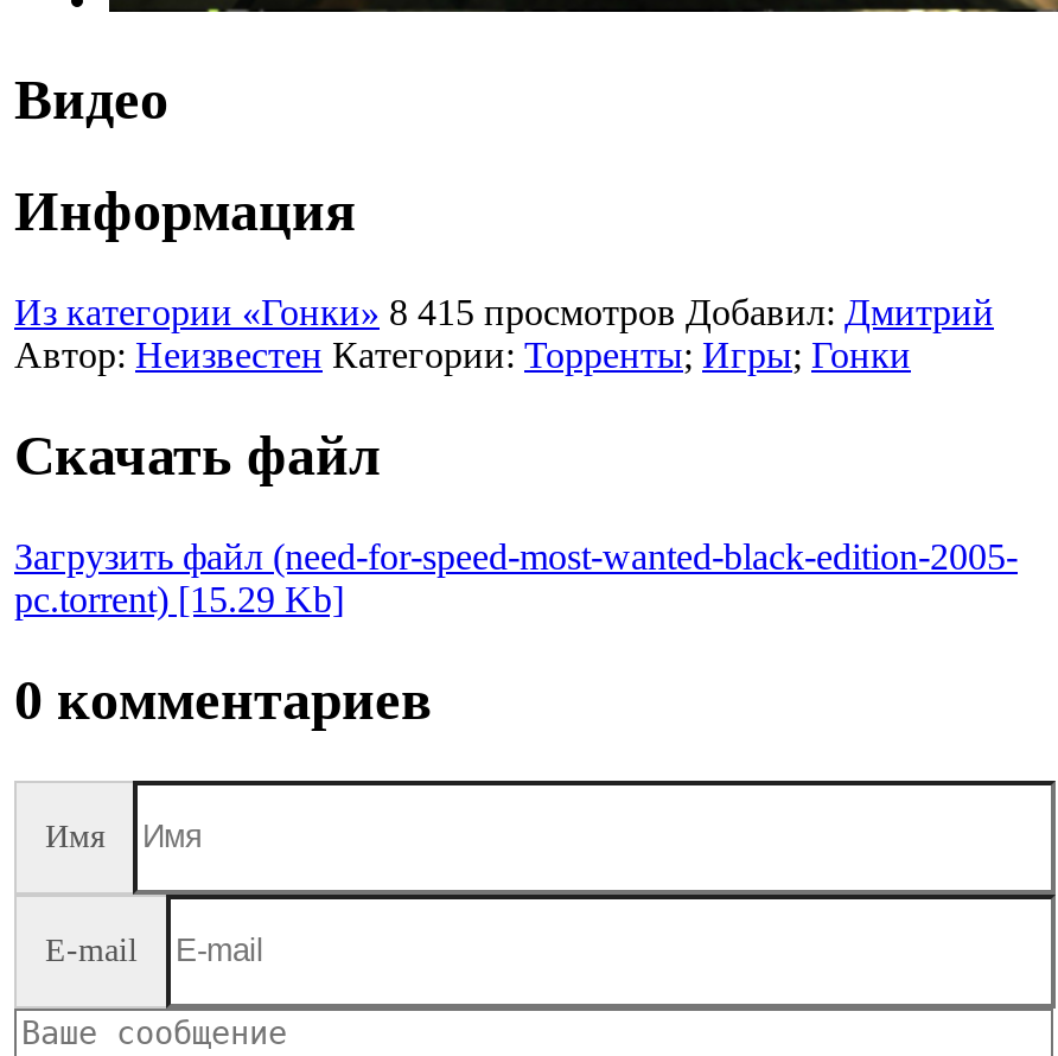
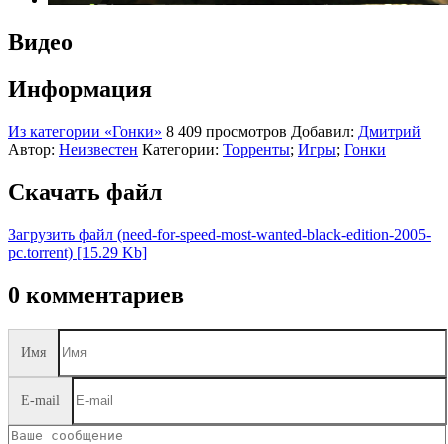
[14,292,994,333] Из категории «Гонки» 8 415 просмотров Добавил: Дмитрий -> [8,123,421,140] Из категории «Гонки» 8 409 просмотров Добавил: Дмитрий

